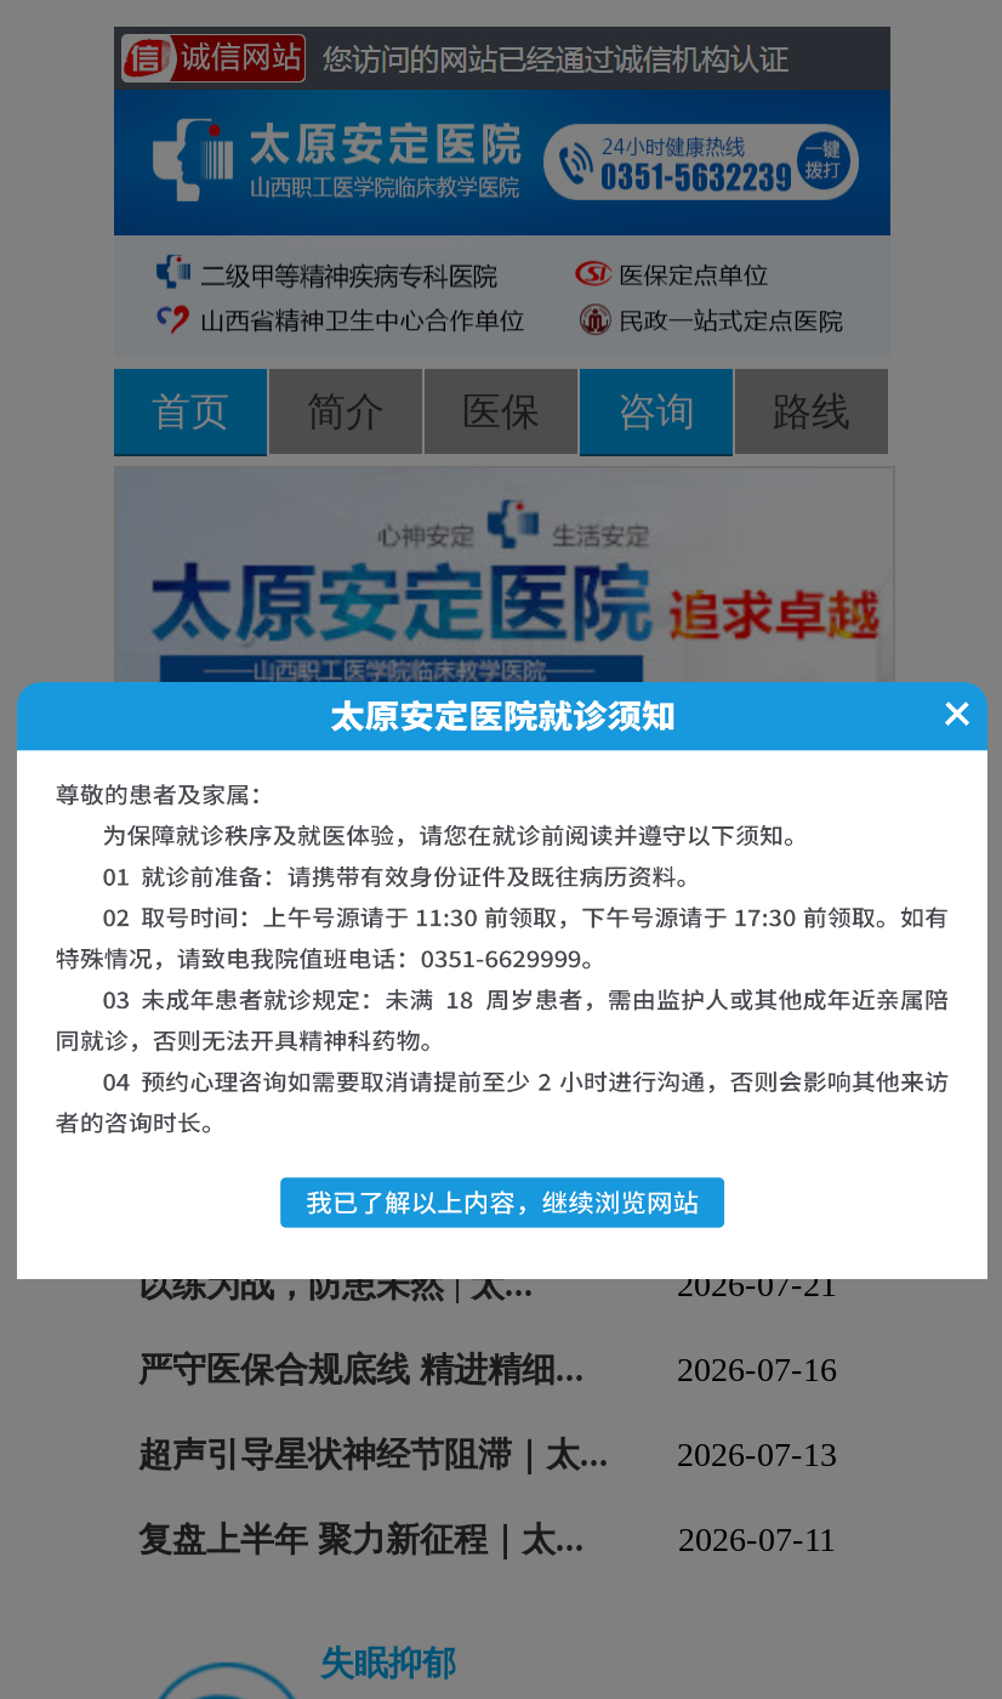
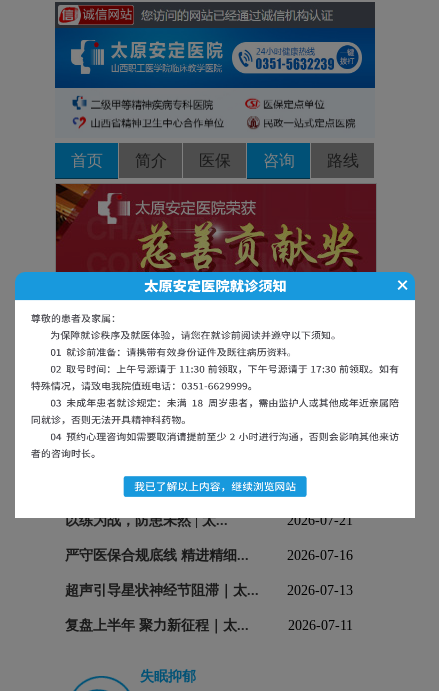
[116,468,893,682] [image] -> [55,183,377,273] [image]

